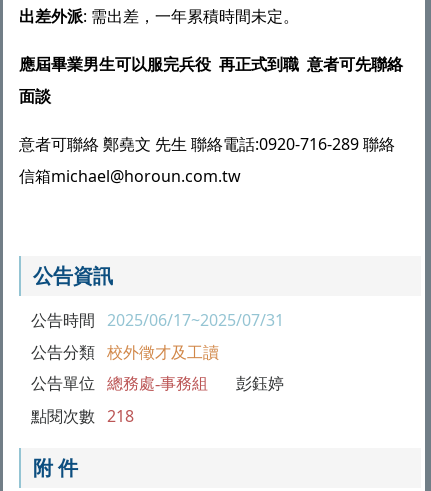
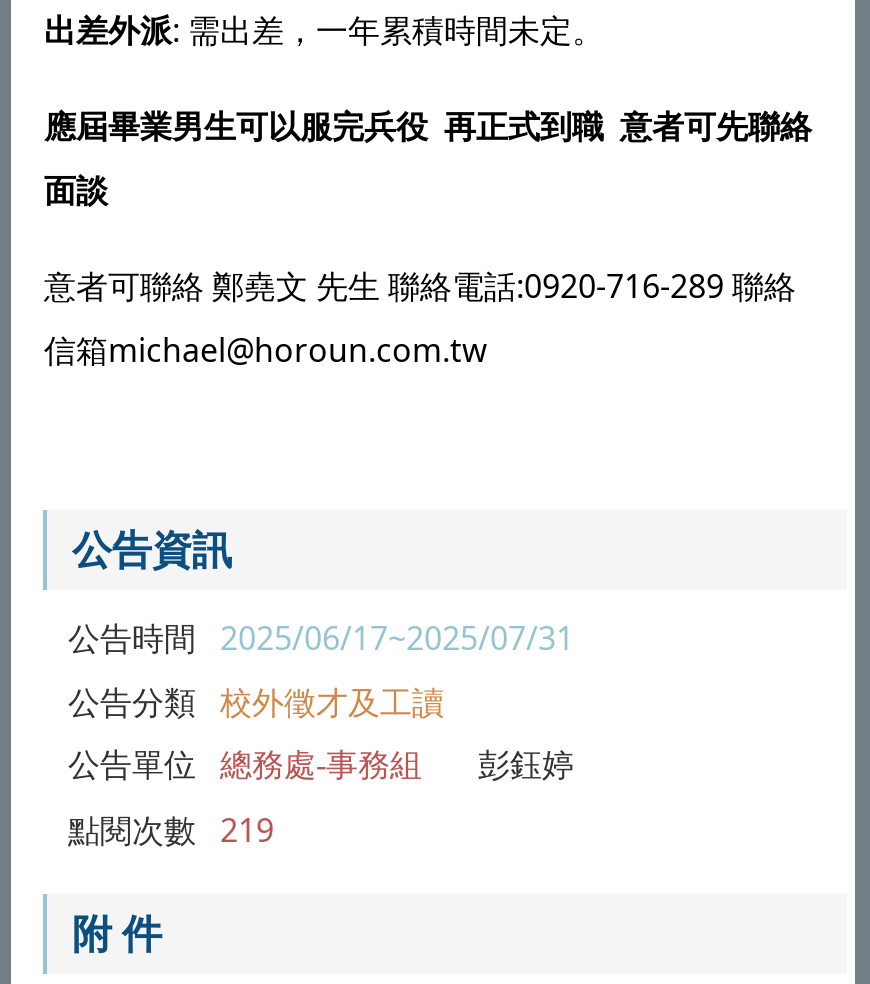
[31,405,134,427] 點閱次數 218 -> [68,809,274,853] 點閱次數 219

